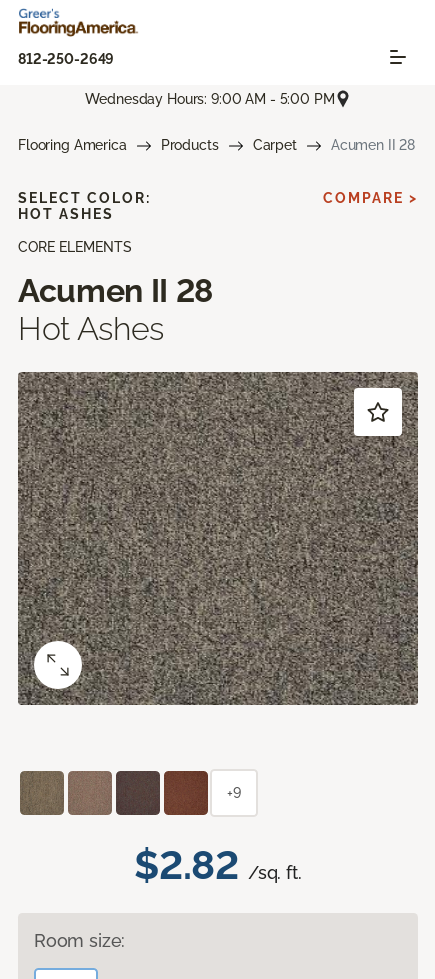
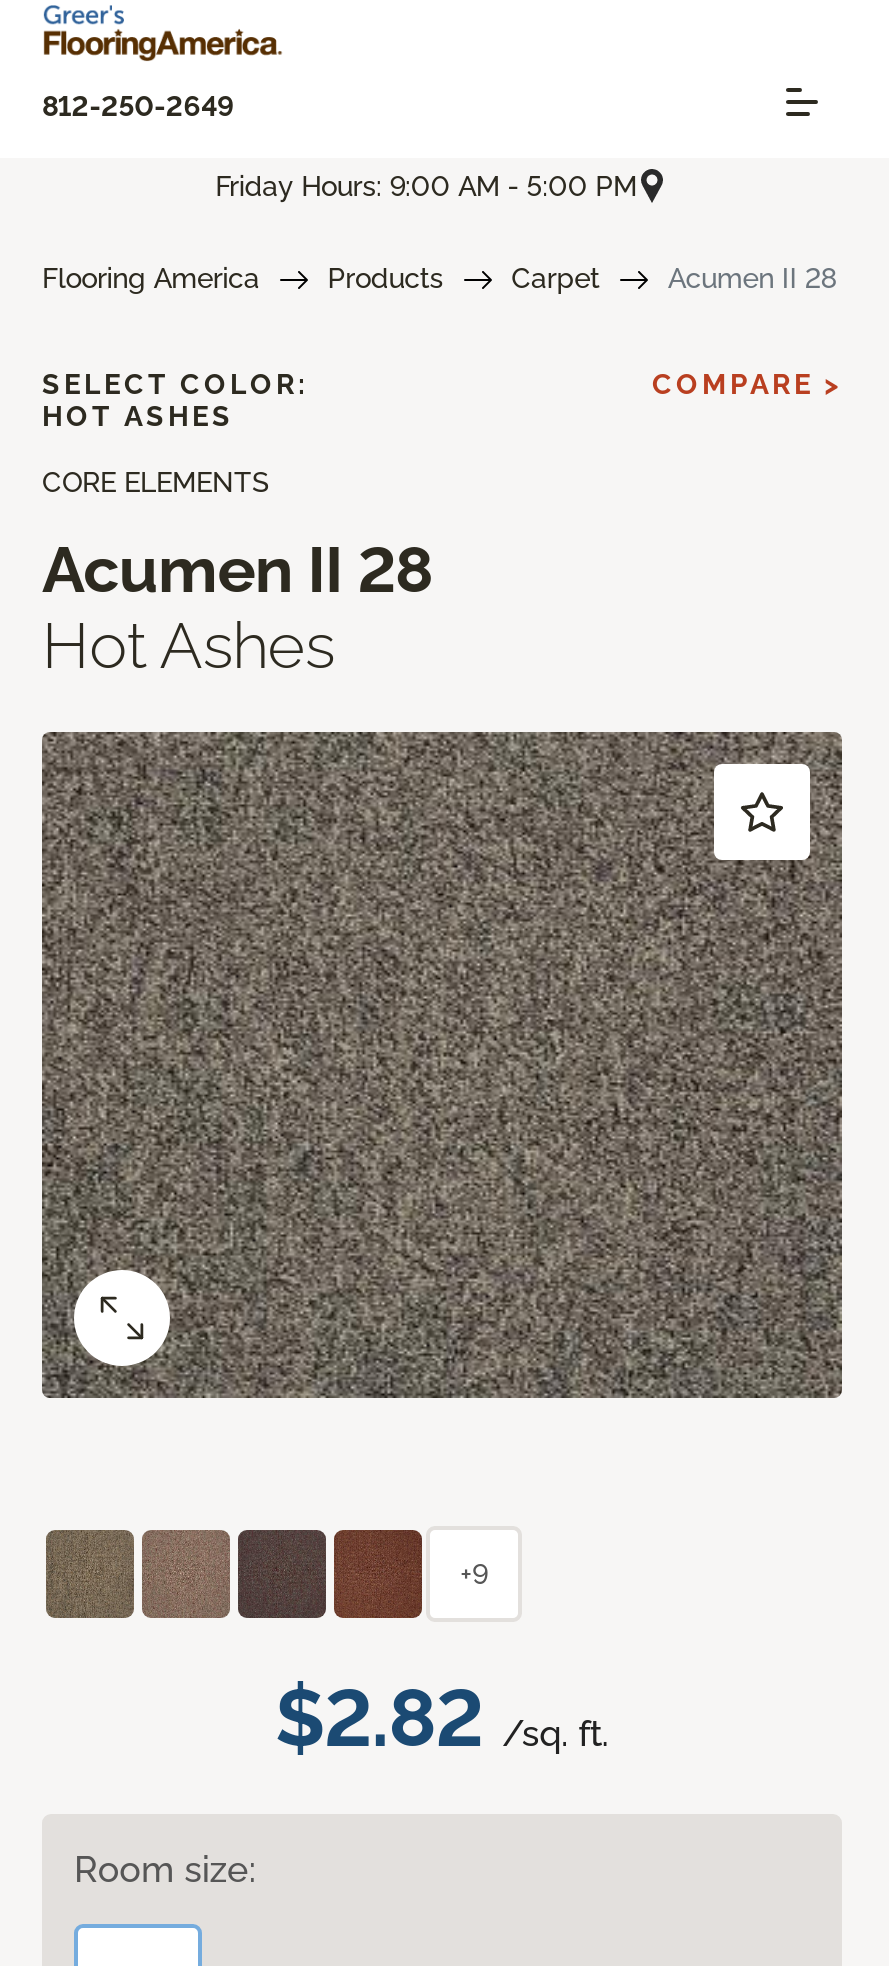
[85,91,335,107] Wednesday Hours: 9:00 AM - 5:00 PM -> [215,169,637,201] Friday Hours: 9:00 AM - 5:00 PM

